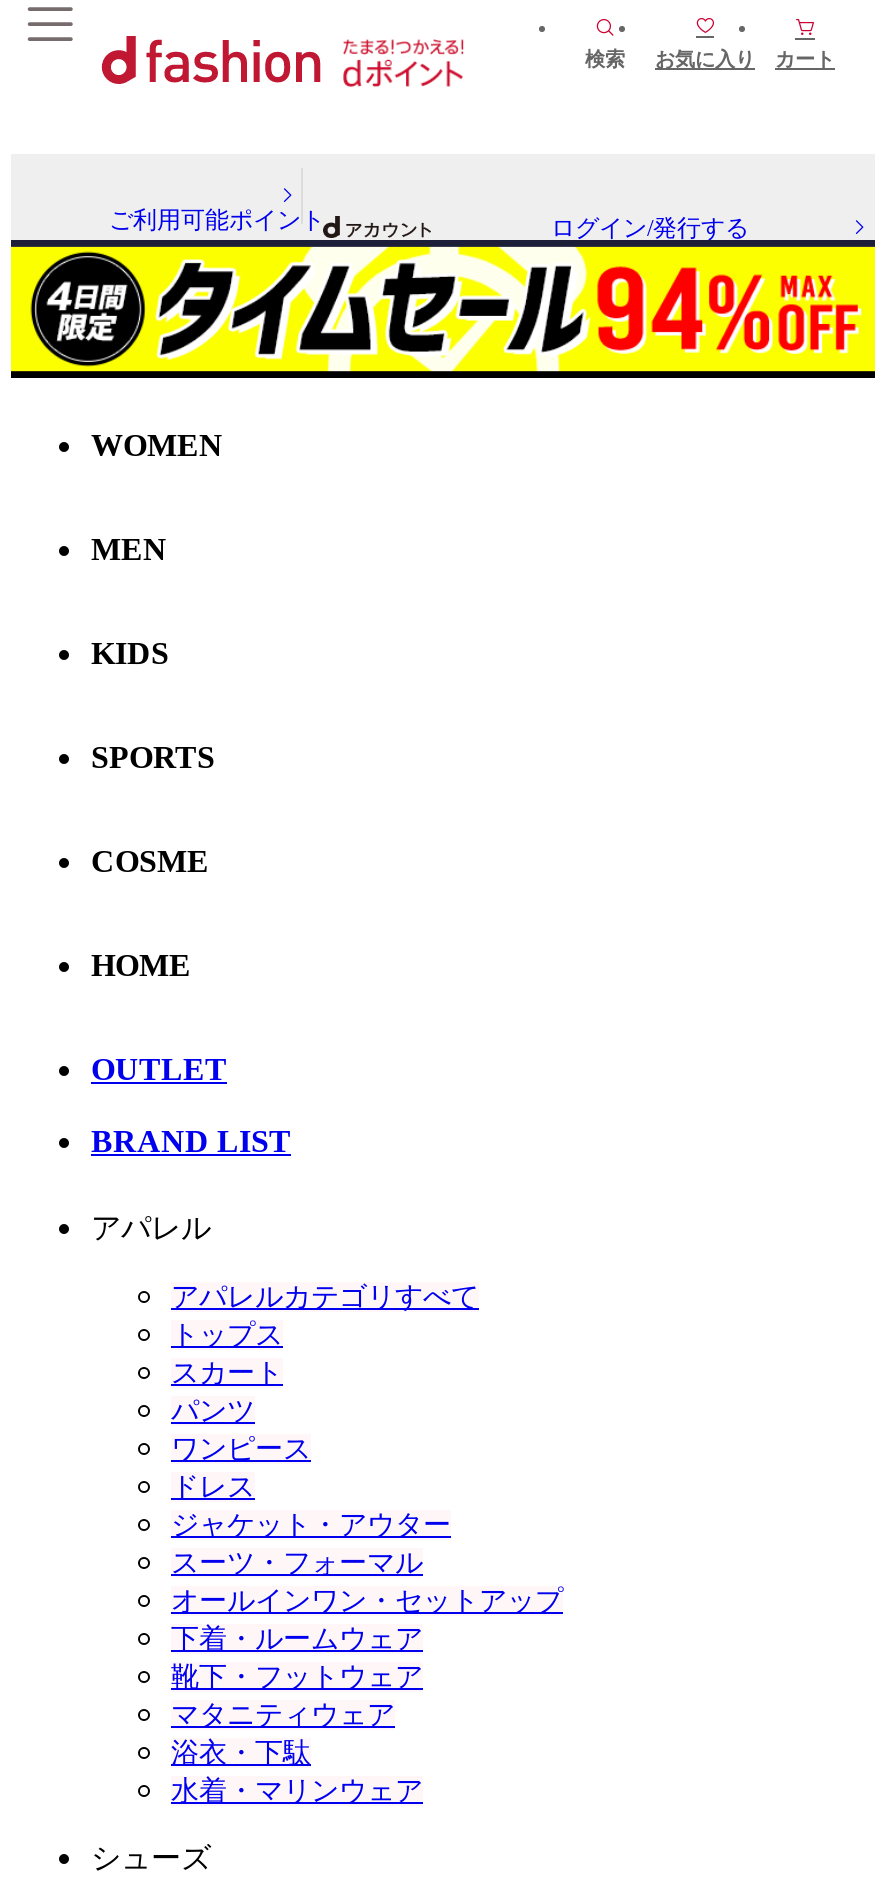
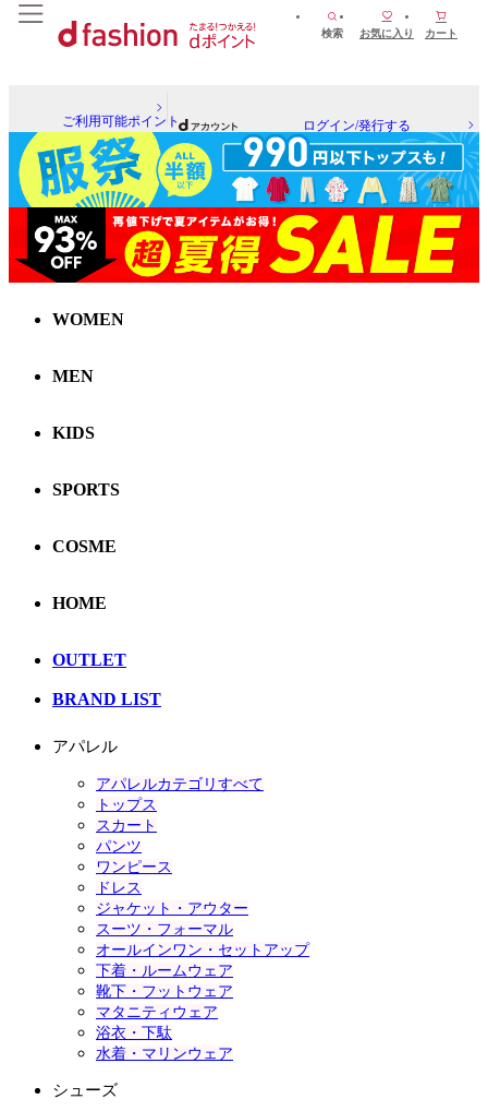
[9,238,877,380] [image] -> [8,131,480,284] [image]

